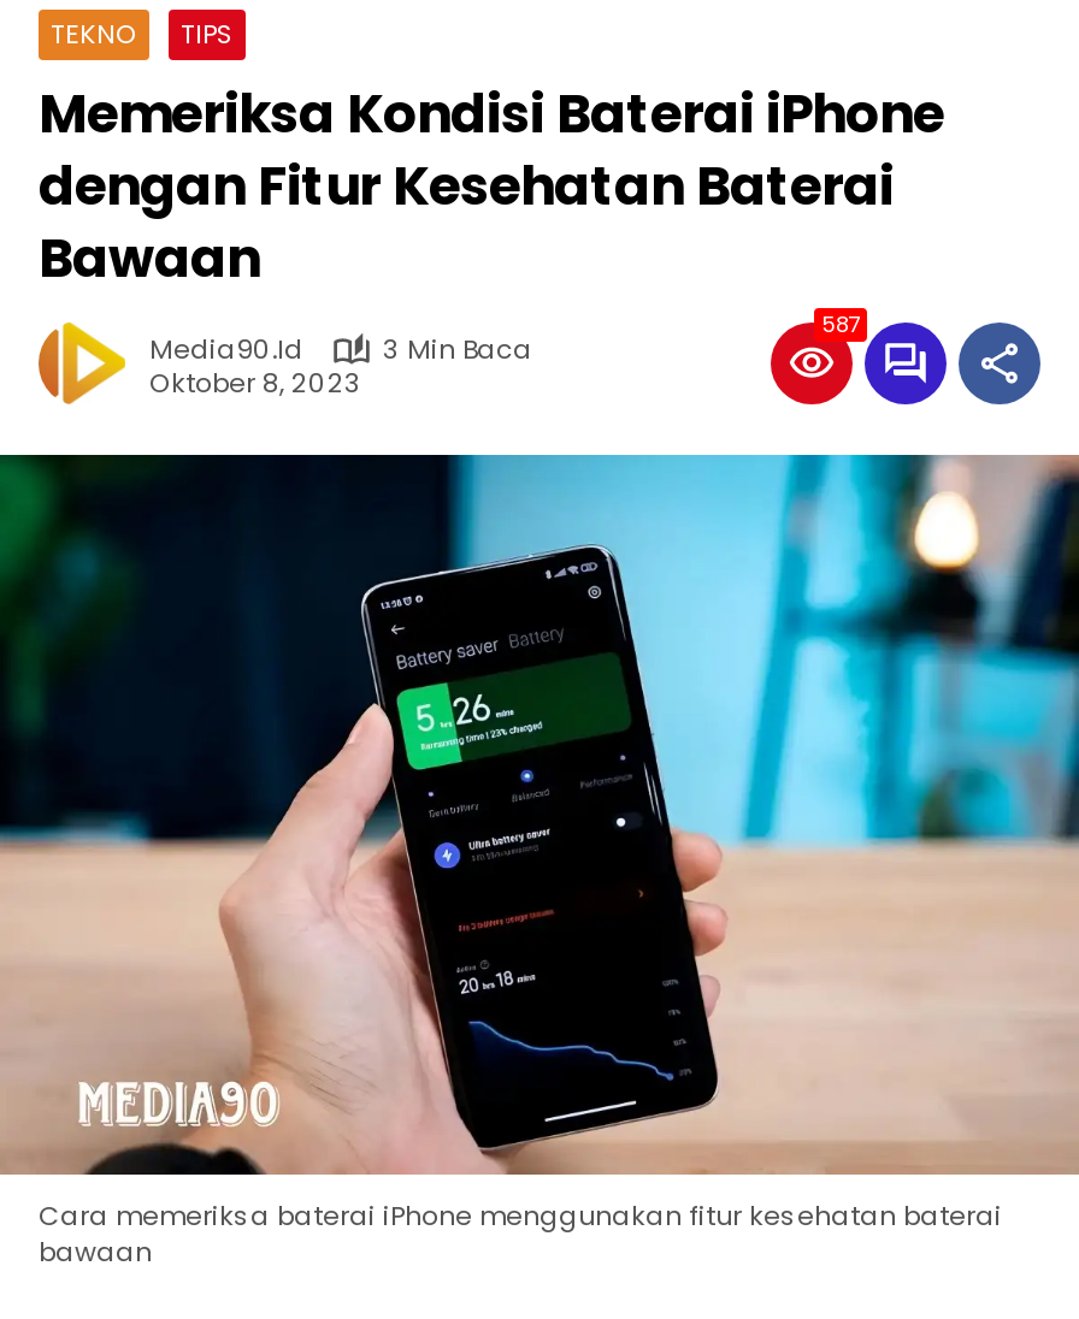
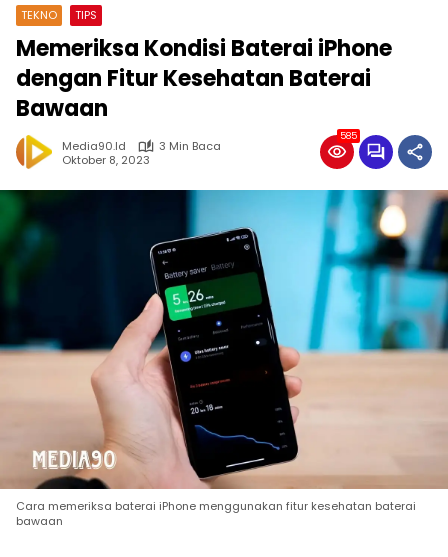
[821,310,860,339] 587 -> [340,130,357,142] 585

